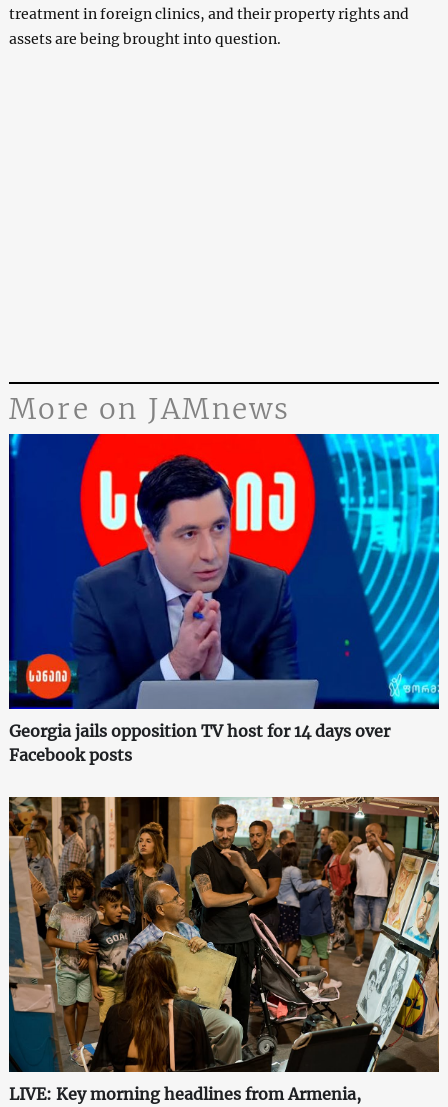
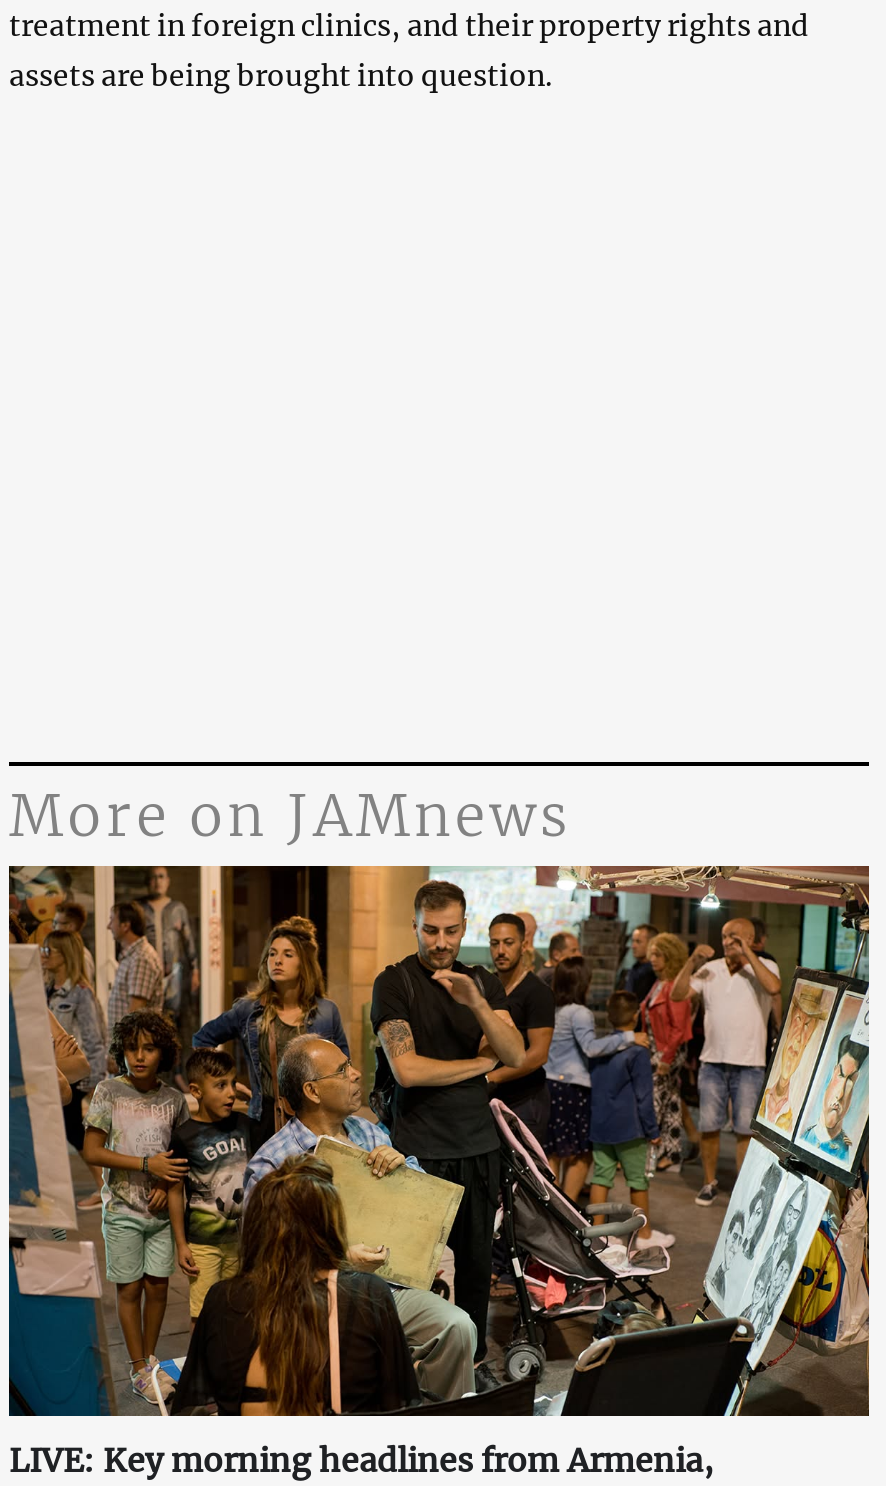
[8,433,440,765] [image] | Georgia jails opposition TV host for 14 days over | Facebook posts -> none

